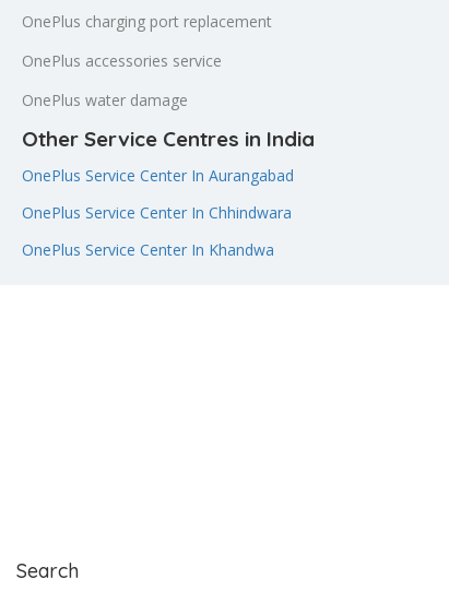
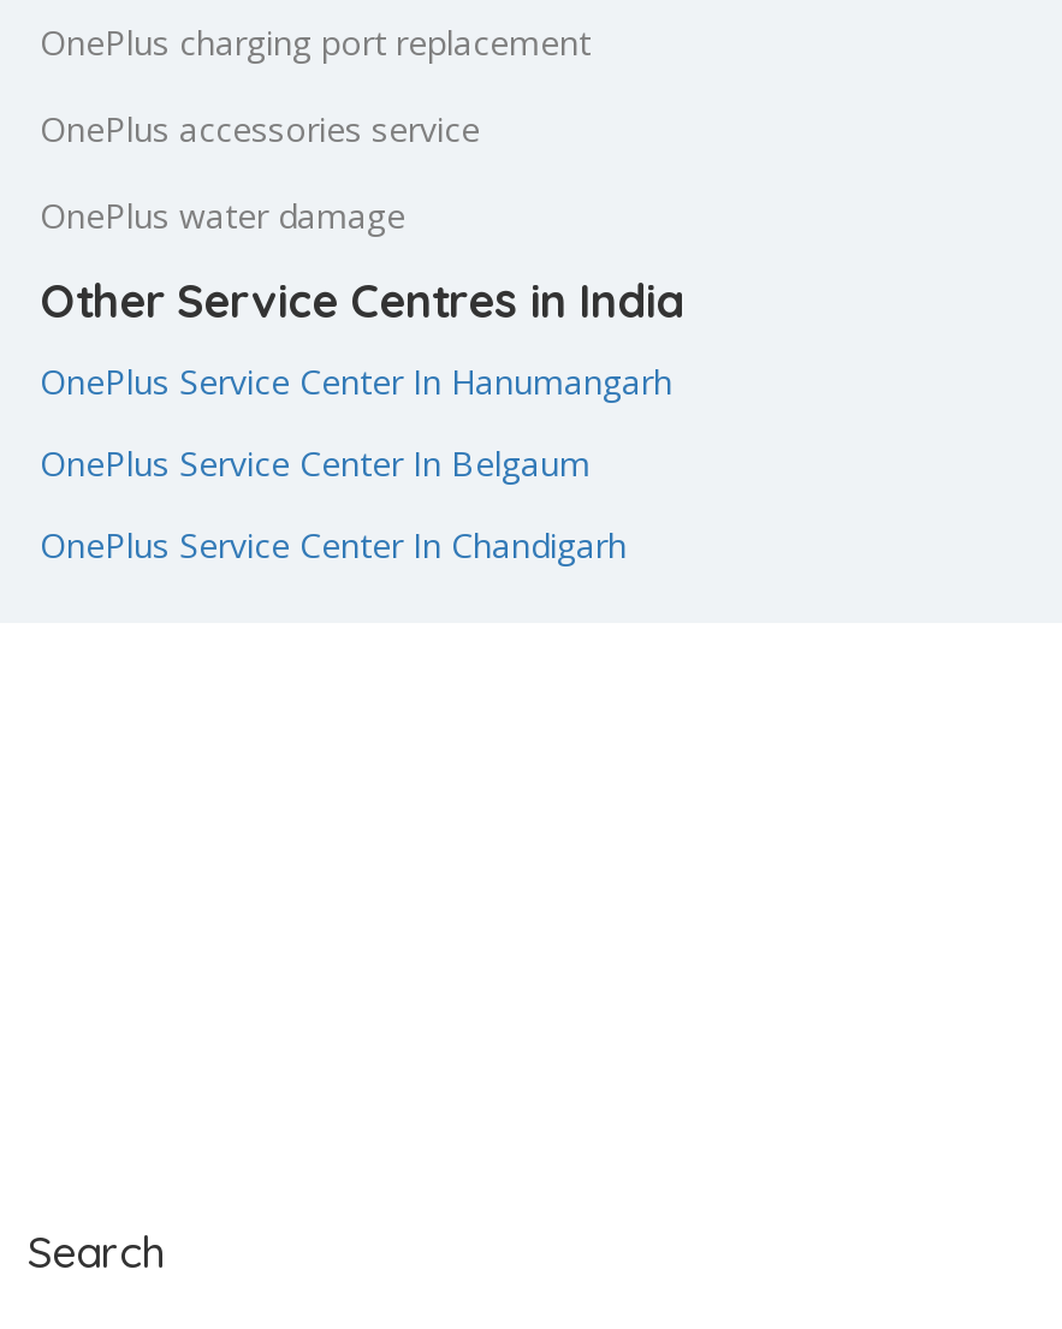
[22,165,294,186] OnePlus Service Center In Aurangabad -> [40,358,672,404] OnePlus Service Center In Hanumangarh
[22,202,292,223] OnePlus Service Center In Chhindwara -> [40,440,591,486] OnePlus Service Center In Belgaum
[22,239,274,260] OnePlus Service Center In Khandwa -> [40,522,627,568] OnePlus Service Center In Chandigarh

